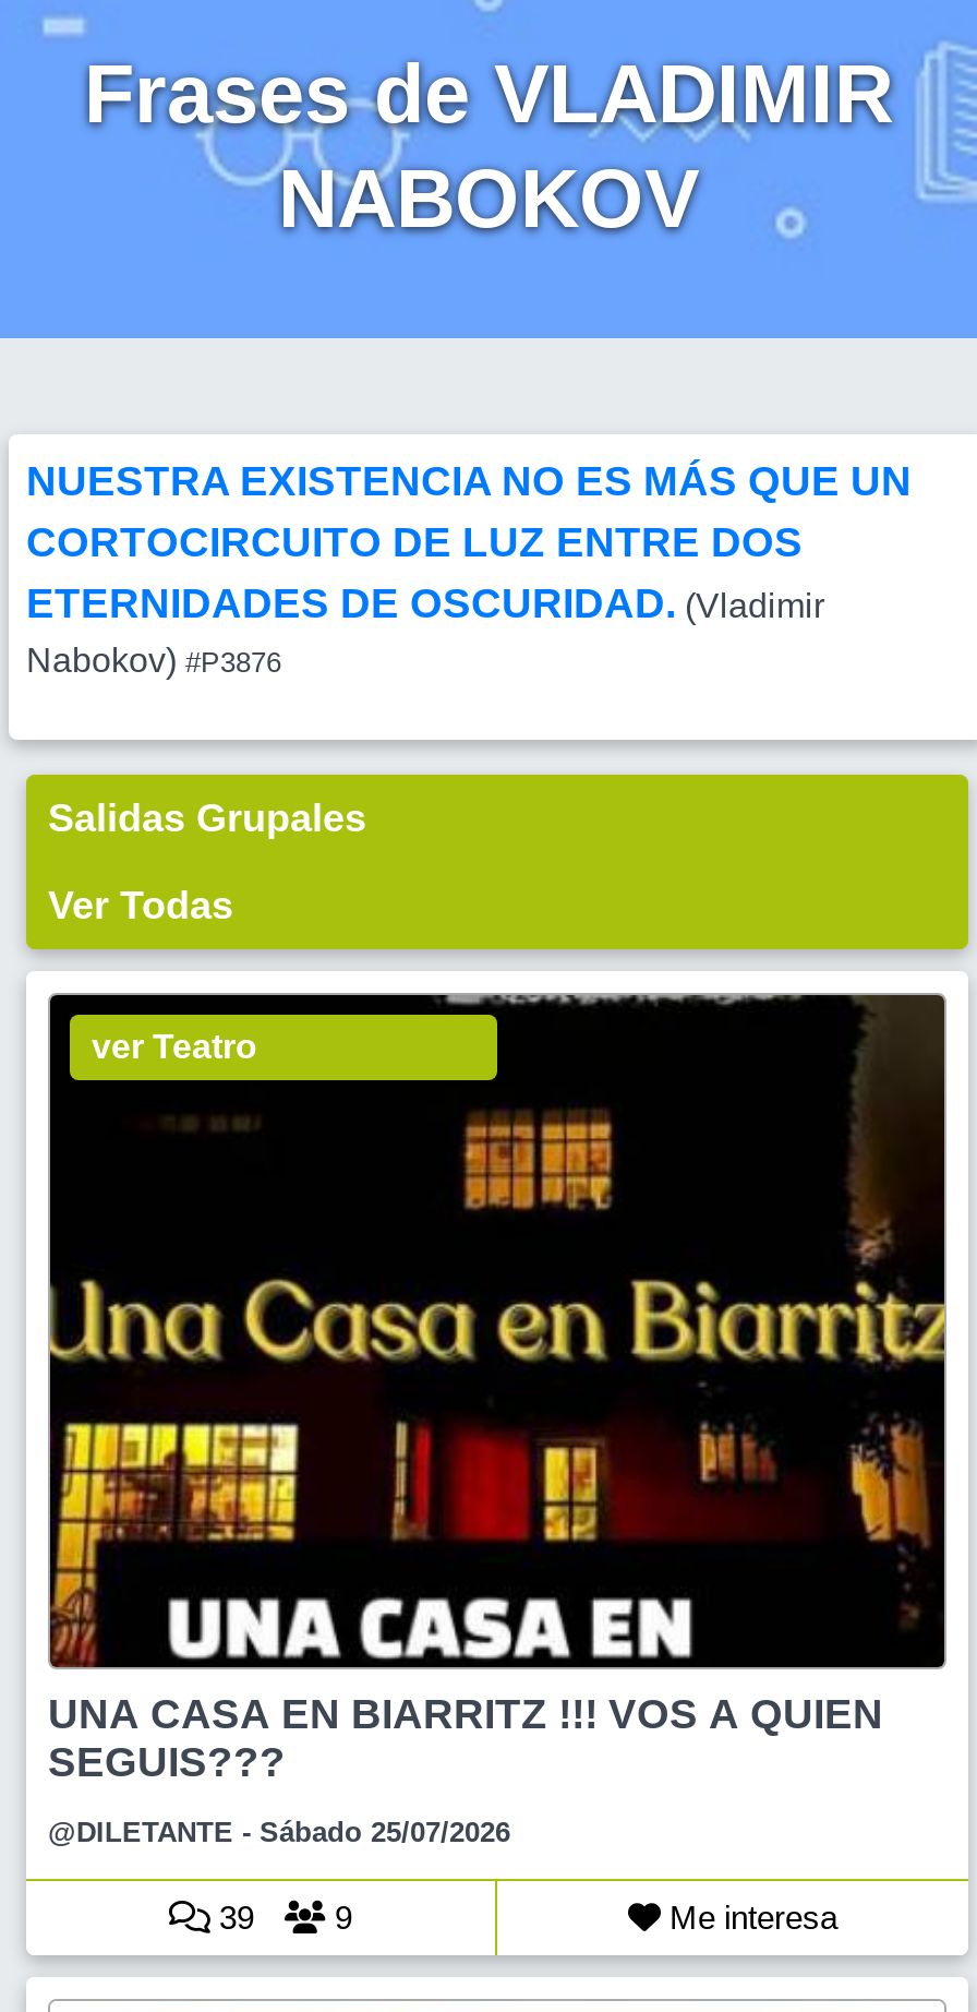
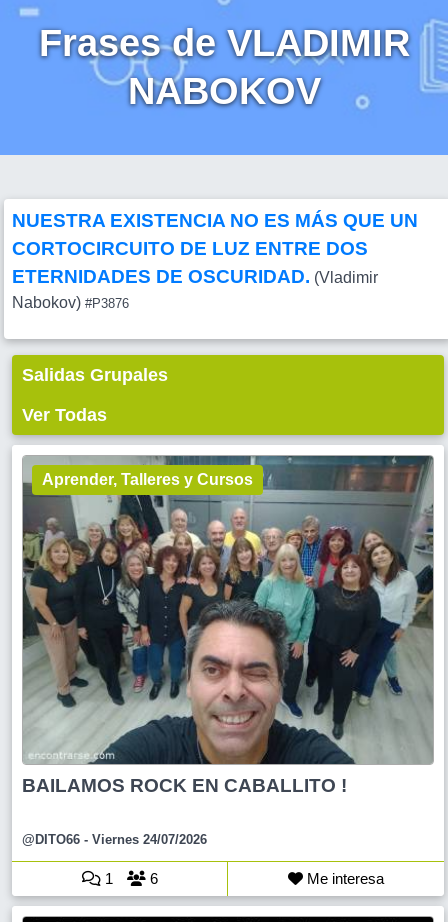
[48,993,946,1669] [image] | ver Teatro -> [22,455,434,765] [image] | Aprender, Talleres y Cursos
[48,1690,883,1784] UNA CASA EN BIARRITZ !!! VOS A QUIEN | SEGUIS??? -> [22,774,347,795] BAILAMOS ROCK EN CABALLITO !
[48,1815,510,1847] @DILETANTE - Sábado 25/07/2026 -> [22,831,207,846] @DITO66 - Viernes 24/07/2026
[210,1897,352,1935] 39 | 9 -> [100,869,157,886] 1 | 6

